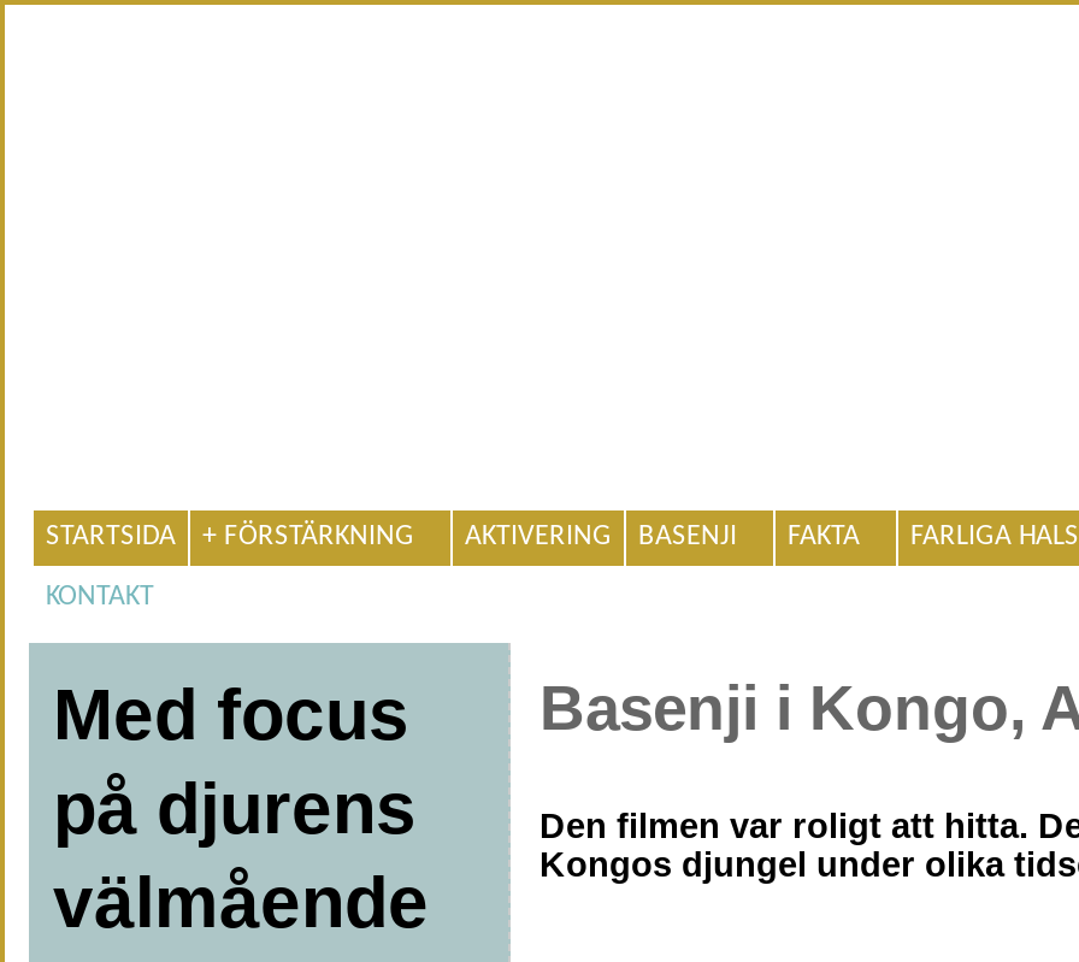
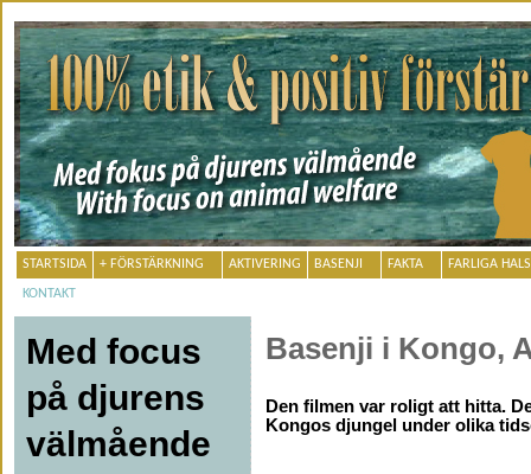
none -> [13,20,527,248] [image]

